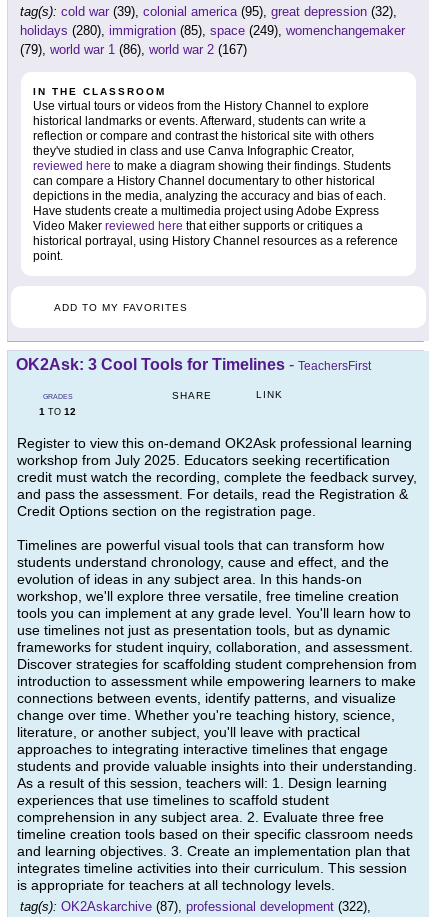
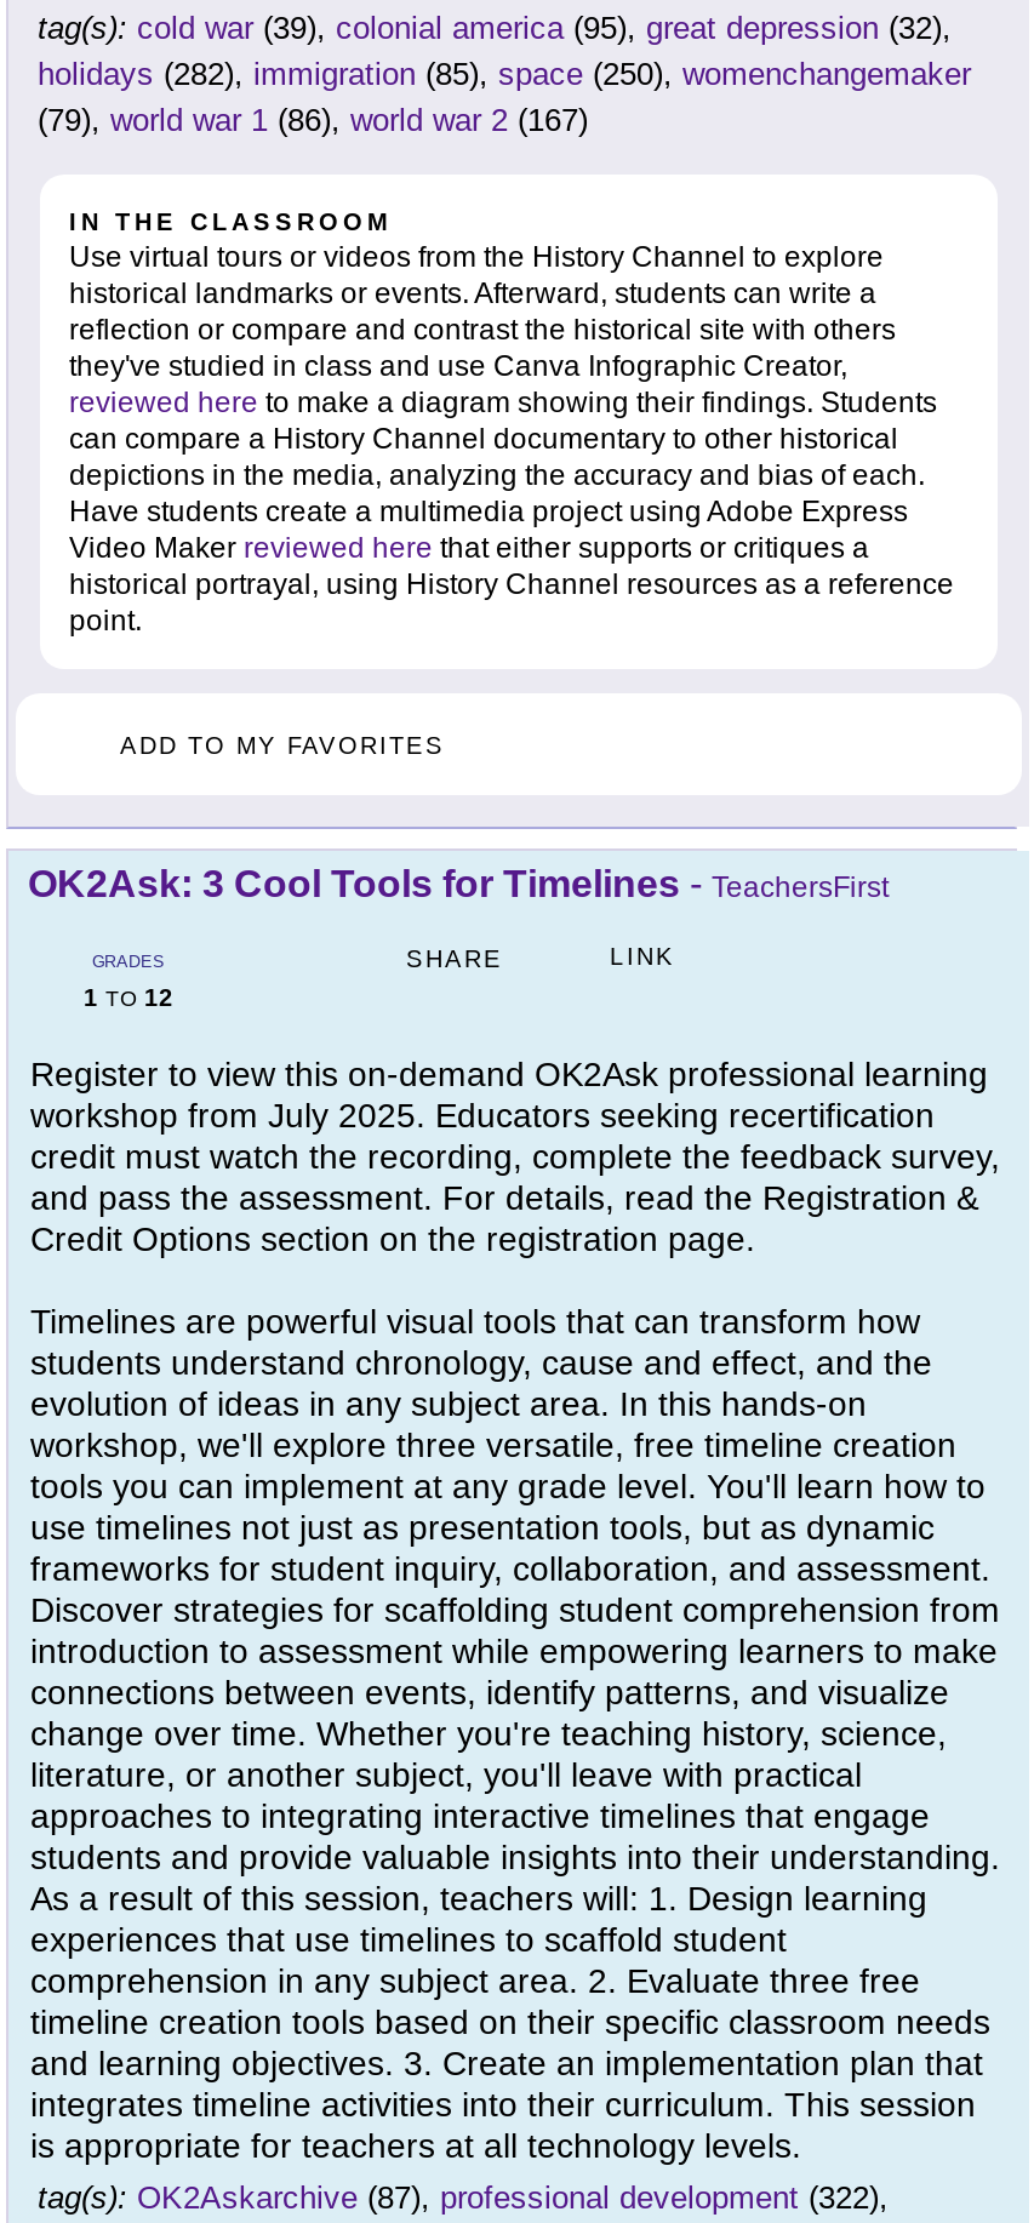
[20,23,405,38] holidays (280), immigration (85), space (249), womenchangemaker -> [38,56,971,93] holidays (282), immigration (85), space (250), womenchangemaker

